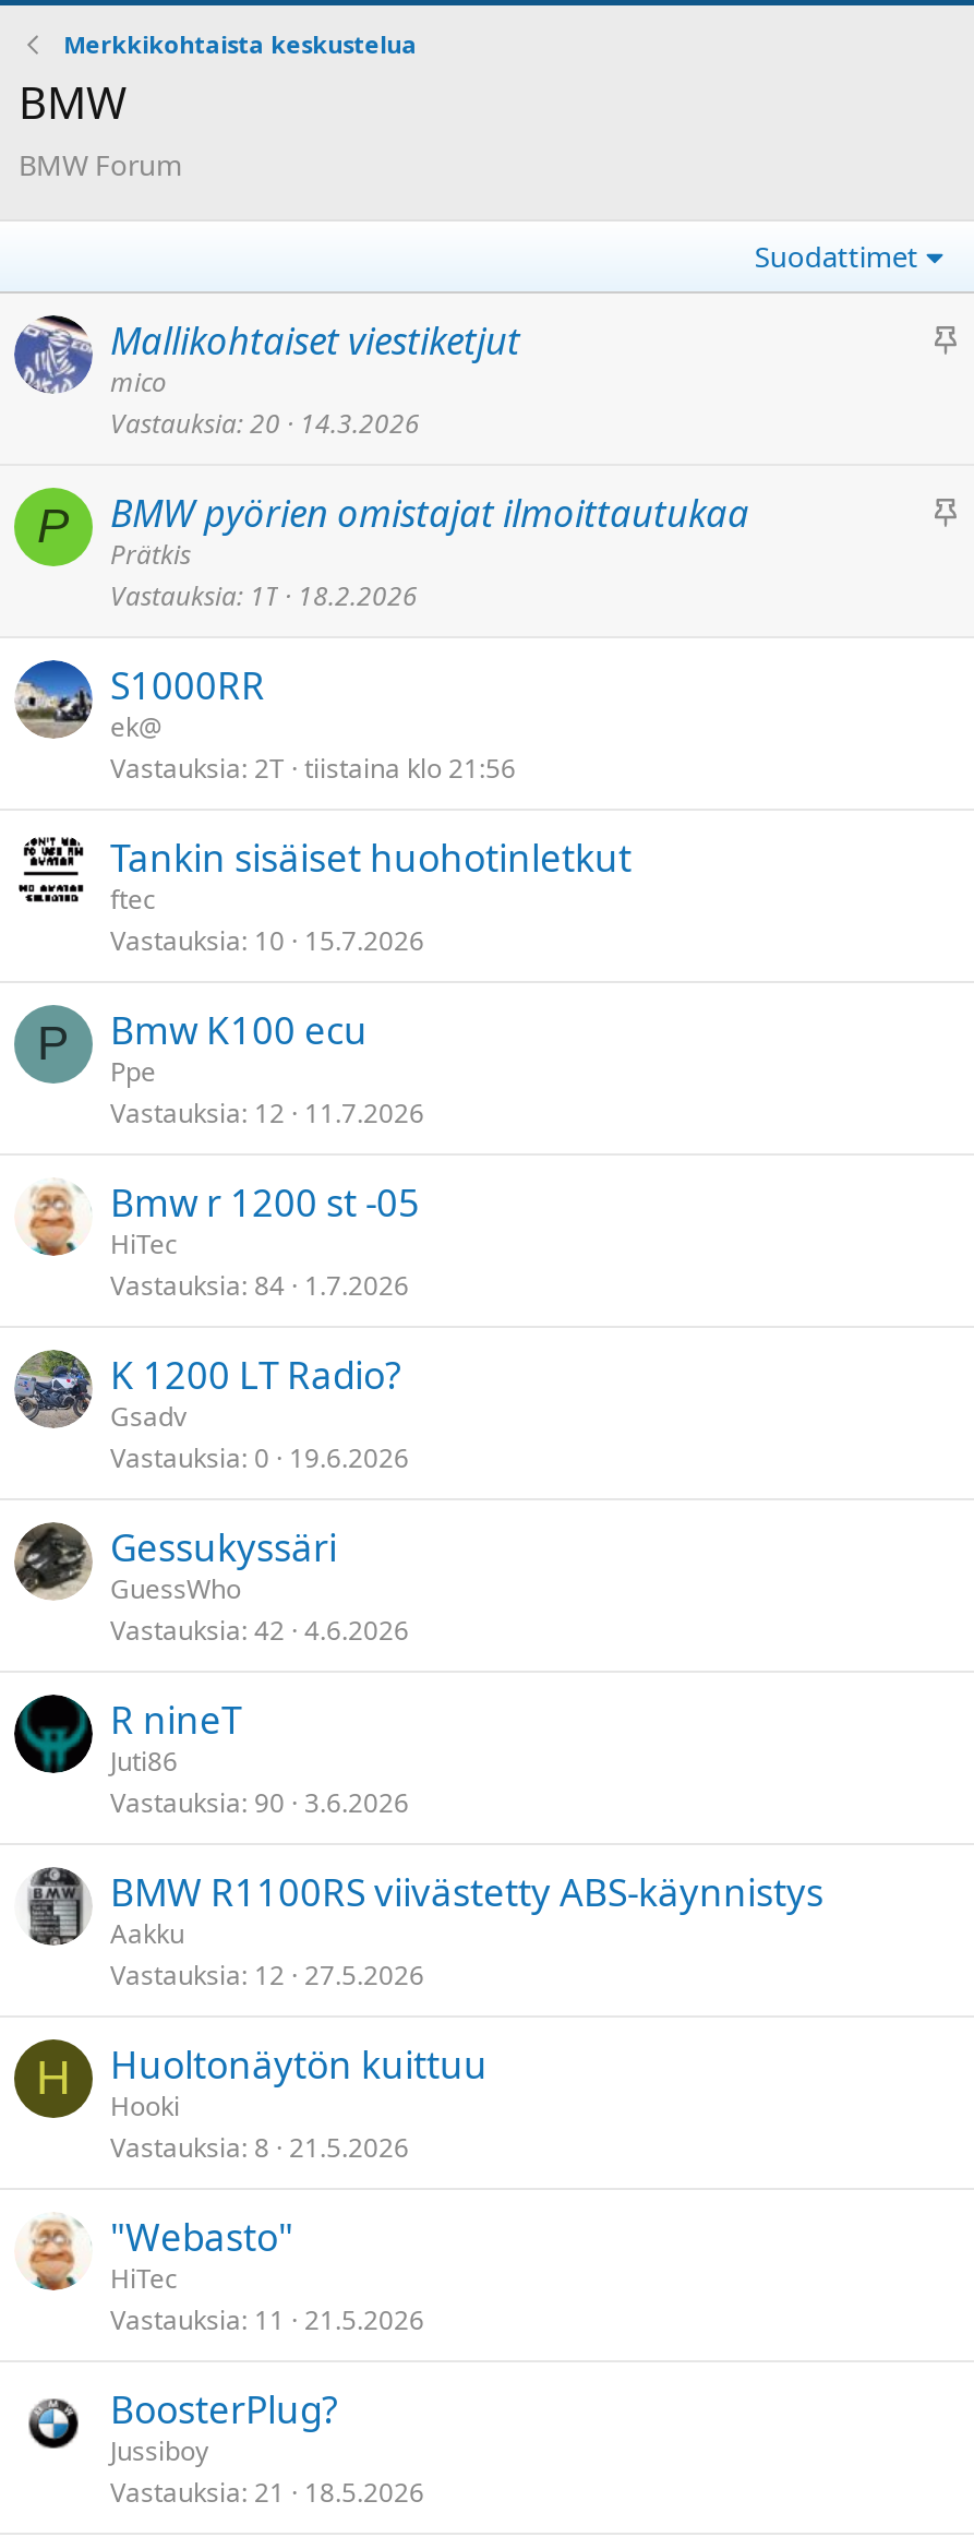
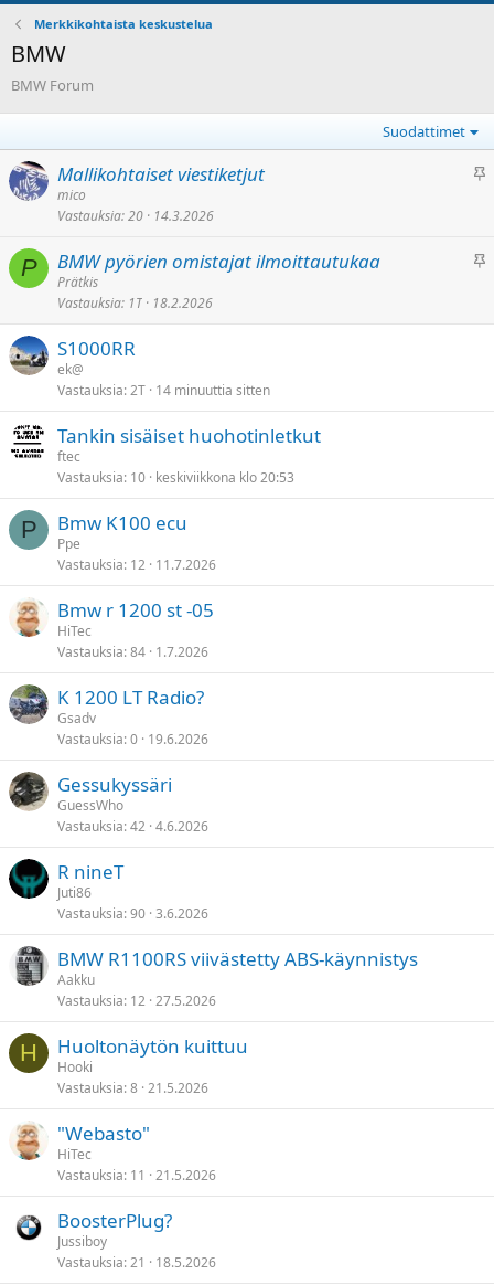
[110,750,516,787] Vastauksia 2T tiistaina klo 21:56 -> [57,381,270,400] Vastauksia 2T 14 minuuttia sitten
[110,922,424,959] Vastauksia 10 15.7.2026 -> [57,468,294,487] Vastauksia 10 keskiviikkona klo 20:53

